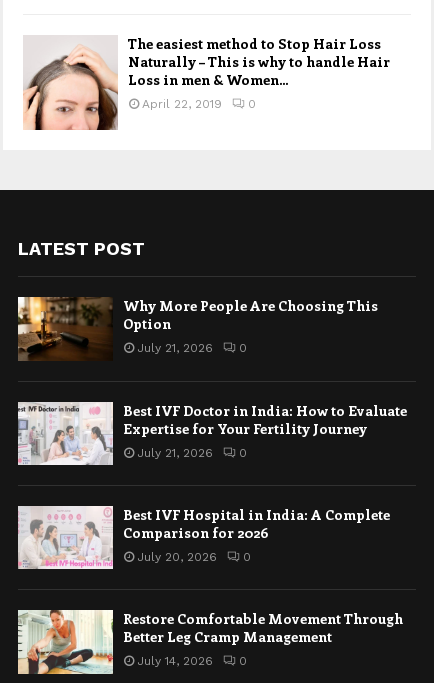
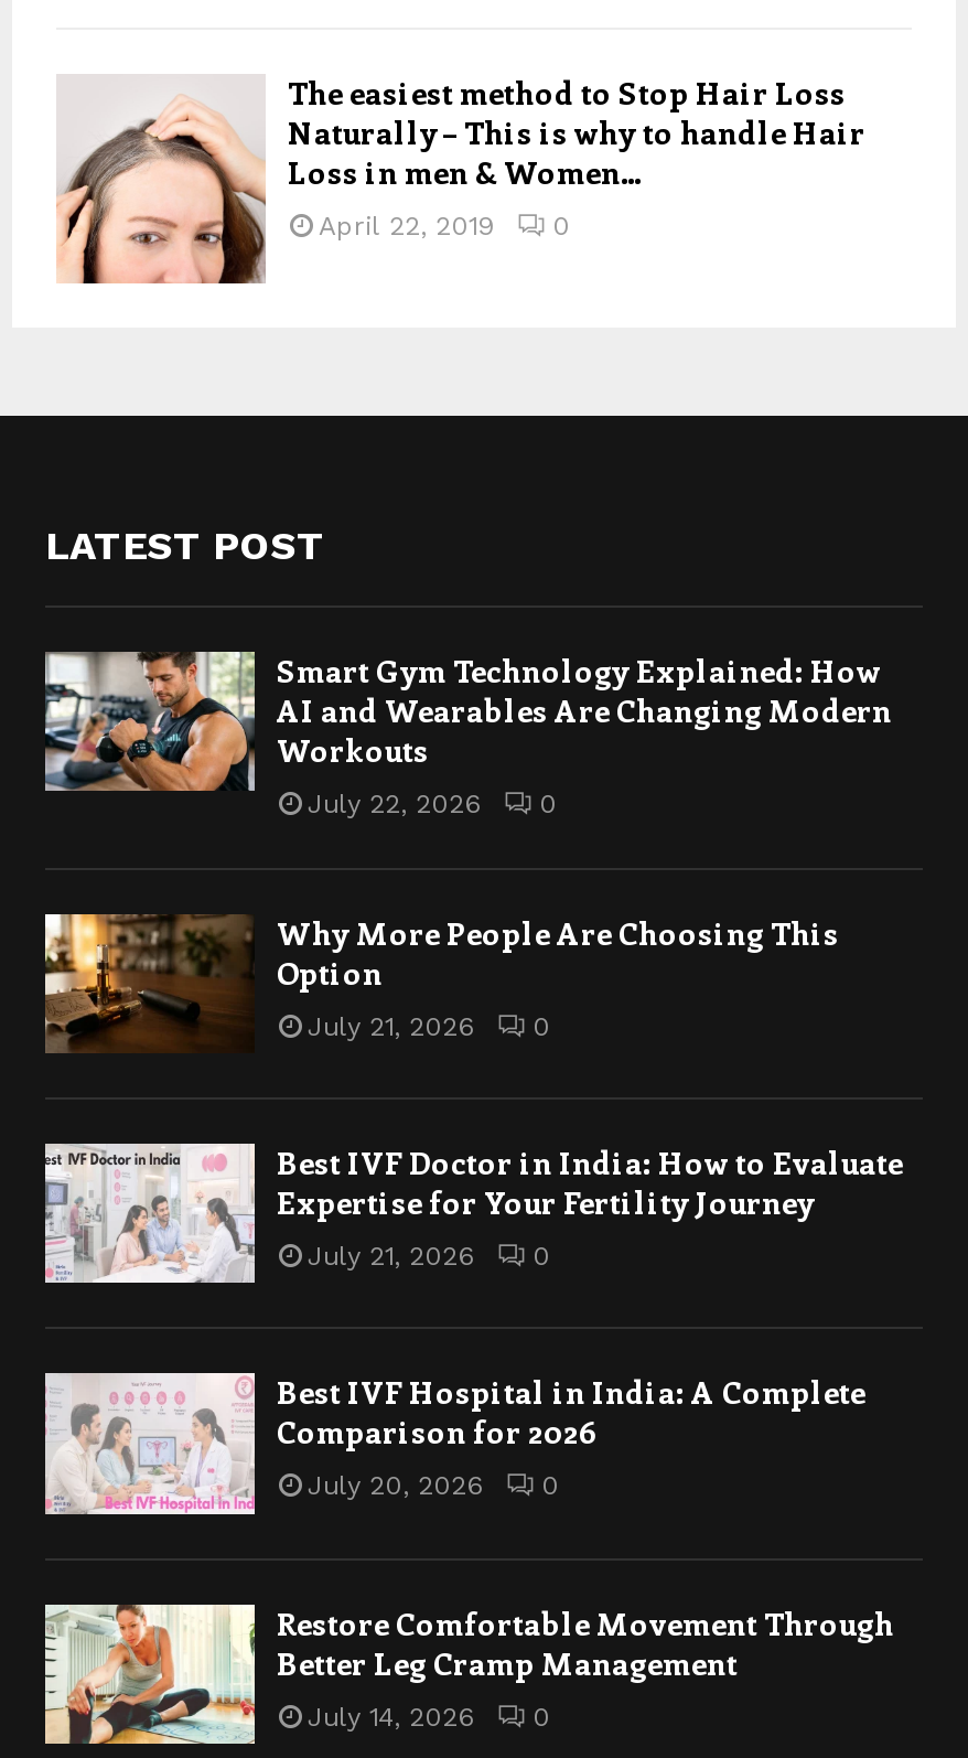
none -> [43,649,892,819] [image] | Smart Gym Technology Explained: How | AI and Wearables Are Changing Modern | Workouts | July 22, 2026 | 0

